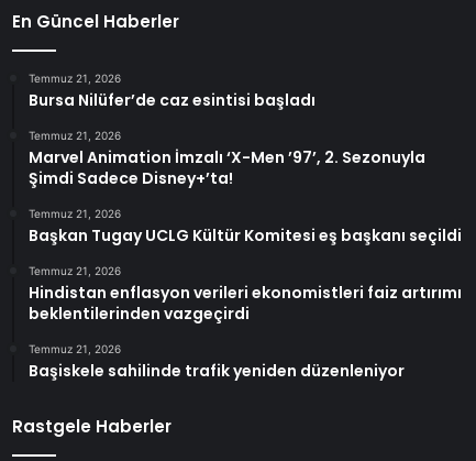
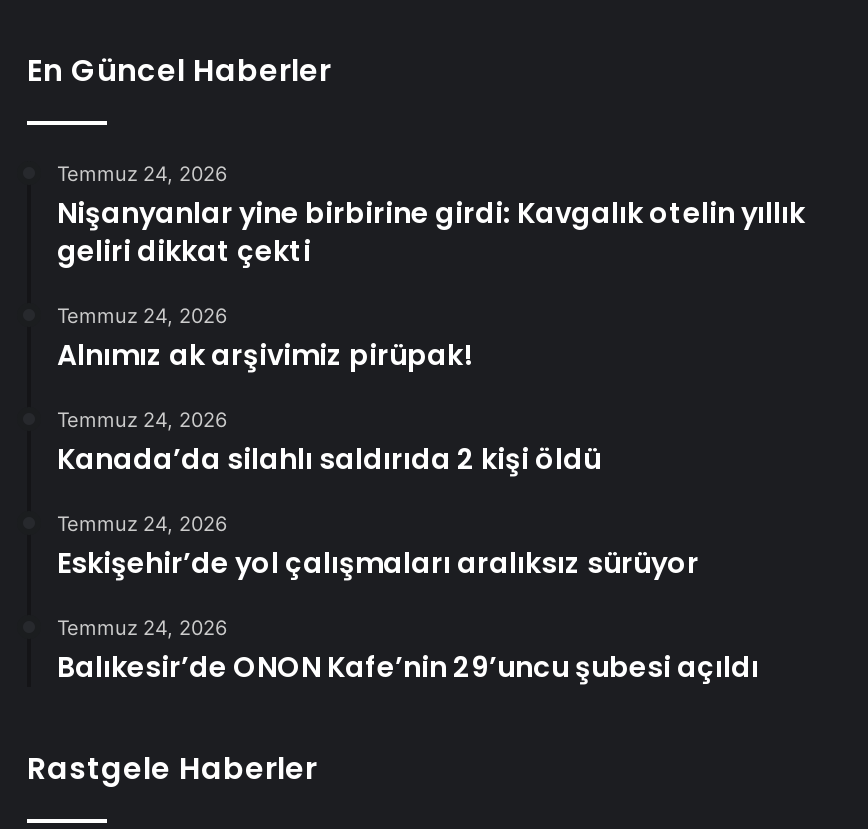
[29,71,316,111] Temmuz 21, 2026 | Bursa Nilüfer’de caz esintisi başladı -> [57,160,805,270] Temmuz 24, 2026 | Nişanyanlar yine birbirine girdi: Kavgalık otelin yıllık | geliri dikkat çekti
[29,128,425,189] Temmuz 21, 2026 | Marvel Animation İmzalı ‘X-Men ’97’, 2. Sezonuyla | Şimdi Sadece Disney+’ta! -> [57,302,471,374] Temmuz 24, 2026 | Alnımız ak arşivimiz pirüpak!
[29,207,462,246] Temmuz 21, 2026 | Başkan Tugay UCLG Kültür Komitesi eş başkanı seçildi -> [57,406,601,478] Temmuz 24, 2026 | Kanada’da silahlı saldırıda 2 kişi öldü
[29,264,462,324] Temmuz 21, 2026 | Hindistan enflasyon verileri ekonomistleri faiz artırımı | beklentilerinden vazgeçirdi -> [57,510,699,582] Temmuz 24, 2026 | Eskişehir’de yol çalışmaları aralıksız sürüyor
[29,342,405,381] Temmuz 21, 2026 | Başiskele sahilinde trafik yeniden düzenleniyor -> [57,614,759,686] Temmuz 24, 2026 | Balıkesir’de ONON Kafe’nin 29’uncu şubesi açıldı

